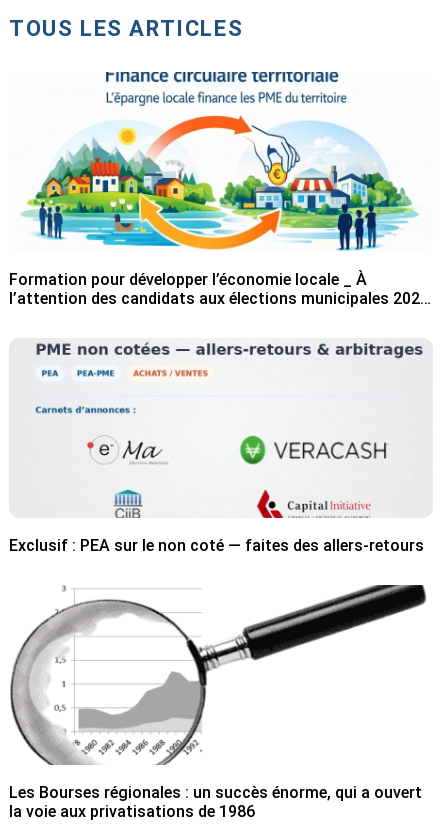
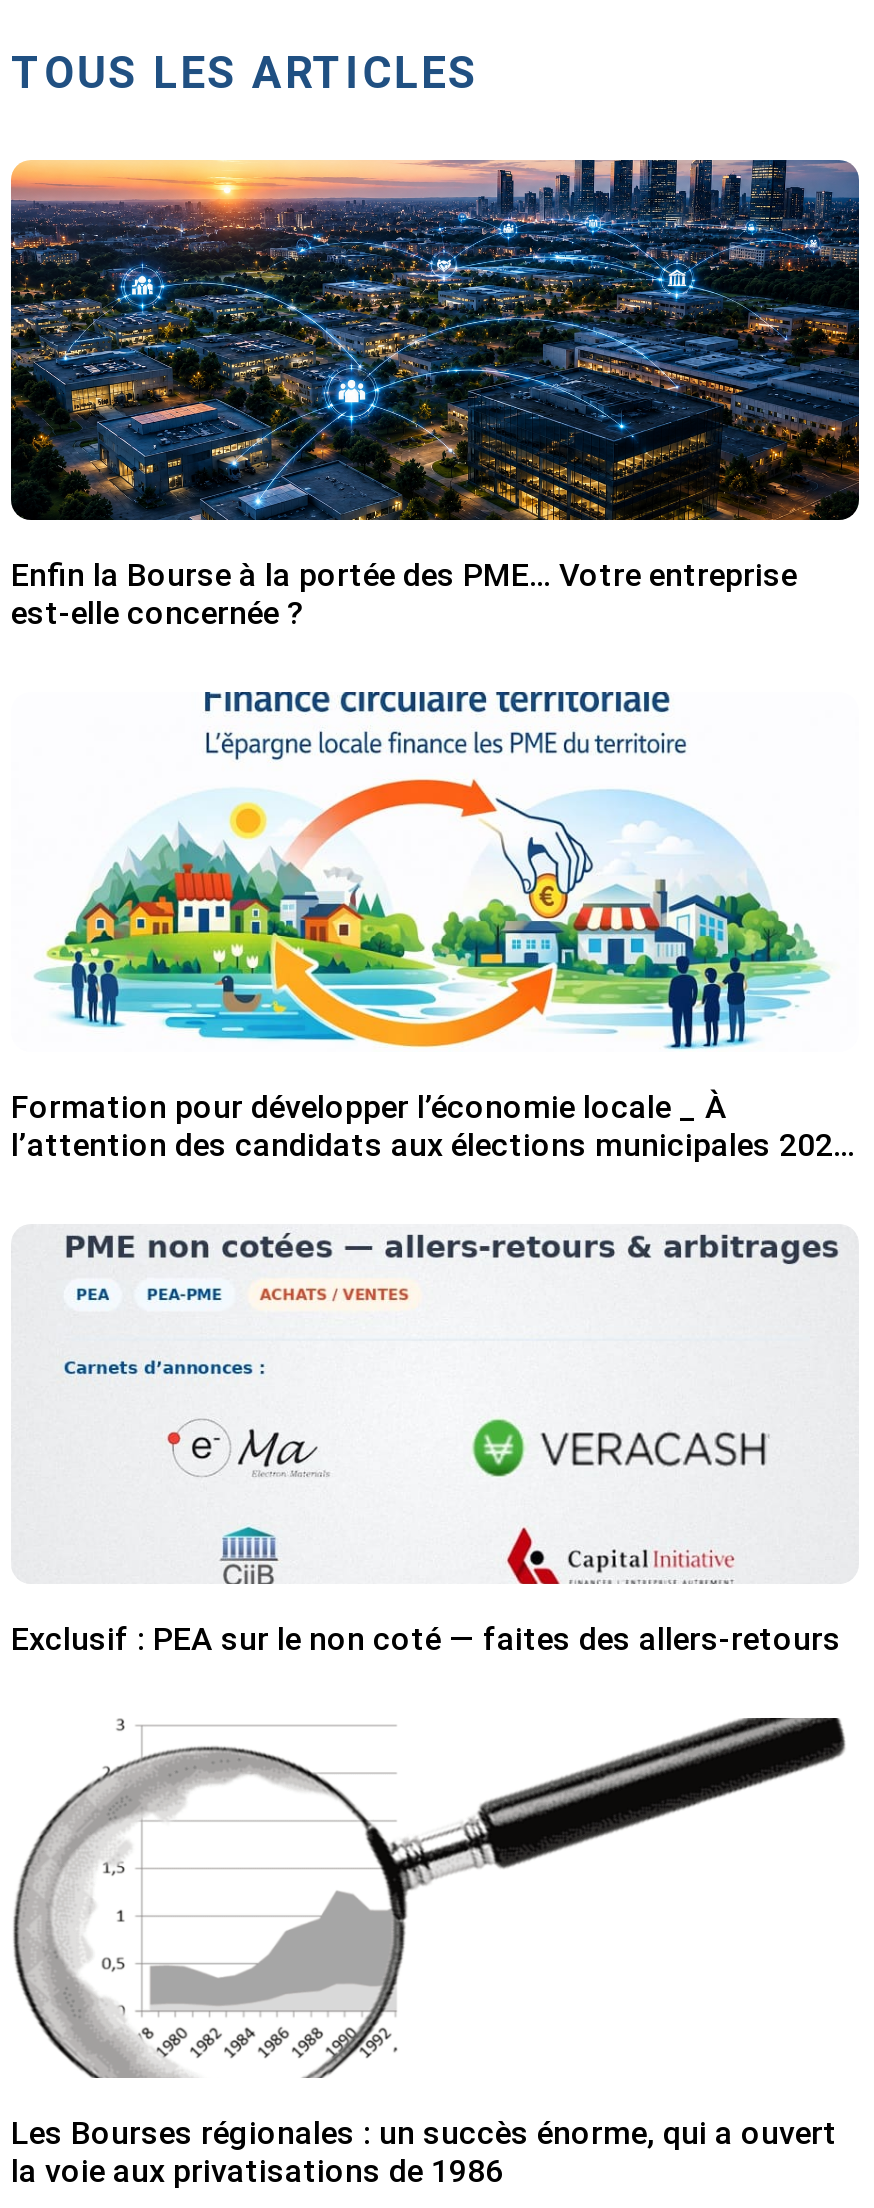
none -> [9,158,861,632] [image] | Enfin la Bourse à la portée des PME… Votre entreprise | est-elle concernée ?

